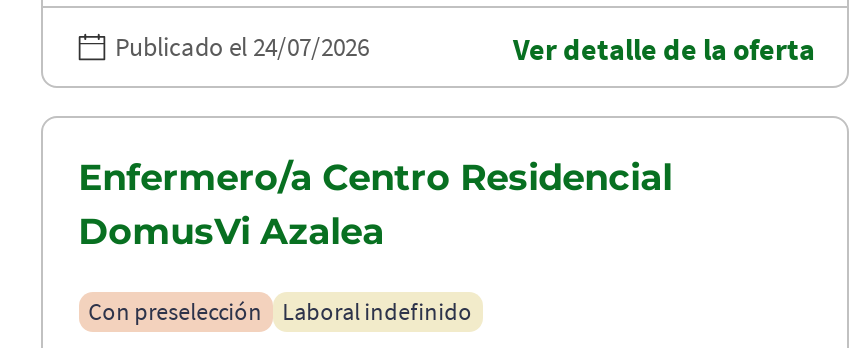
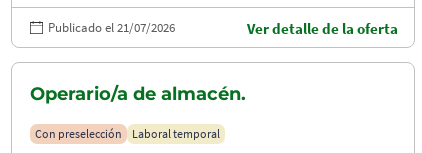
[115,29,369,63] Publicado el 24/07/2026 -> [48,19,175,36] Publicado el 21/07/2026
[78,157,672,255] Enfermero/a Centro Residencial | DomusVi Azalea -> [30,83,246,105] Operario/a de almacén.
[282,297,472,327] Laboral indefinido -> [132,126,220,141] Laboral temporal

